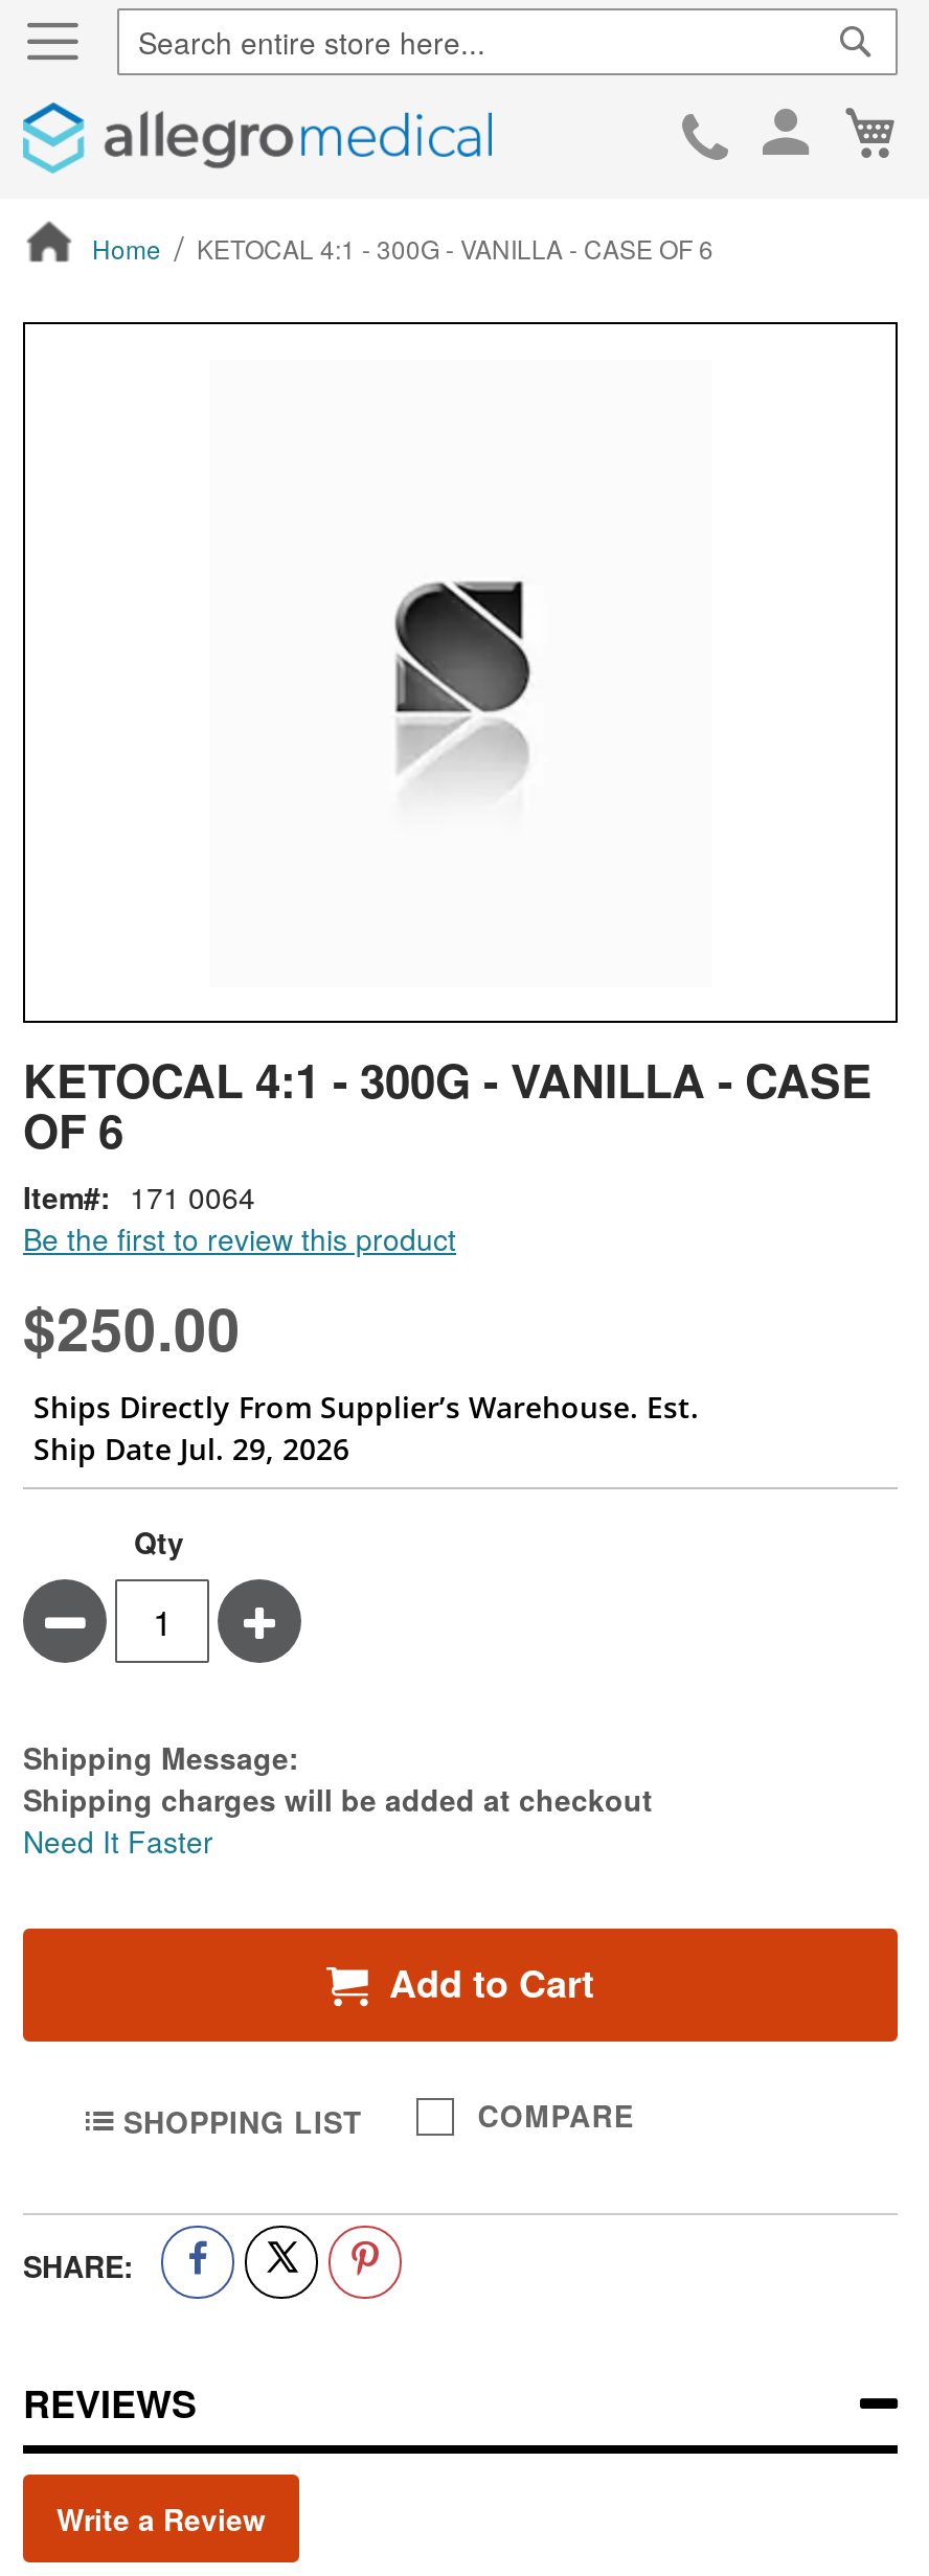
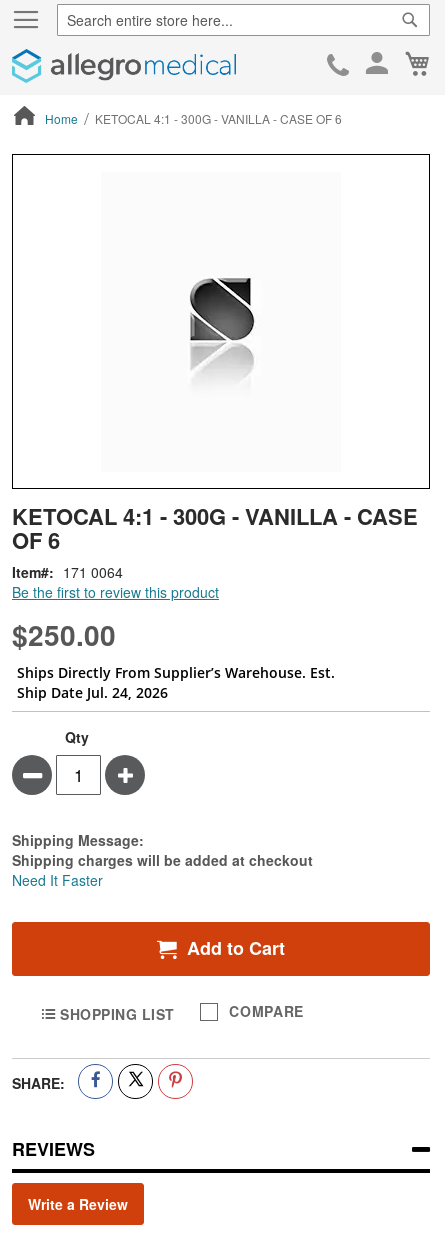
[33,1429,349,1469] Ship Date Jul. 29, 2026 -> [17,683,168,702] Ship Date Jul. 24, 2026

